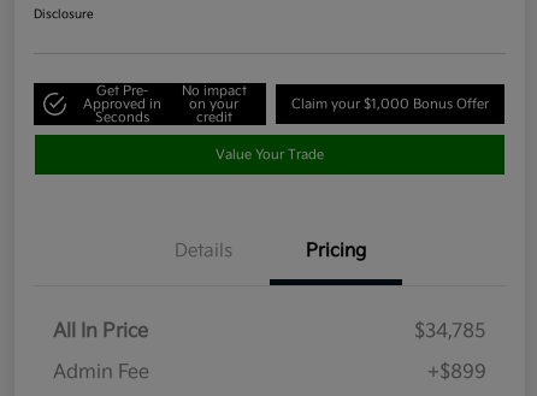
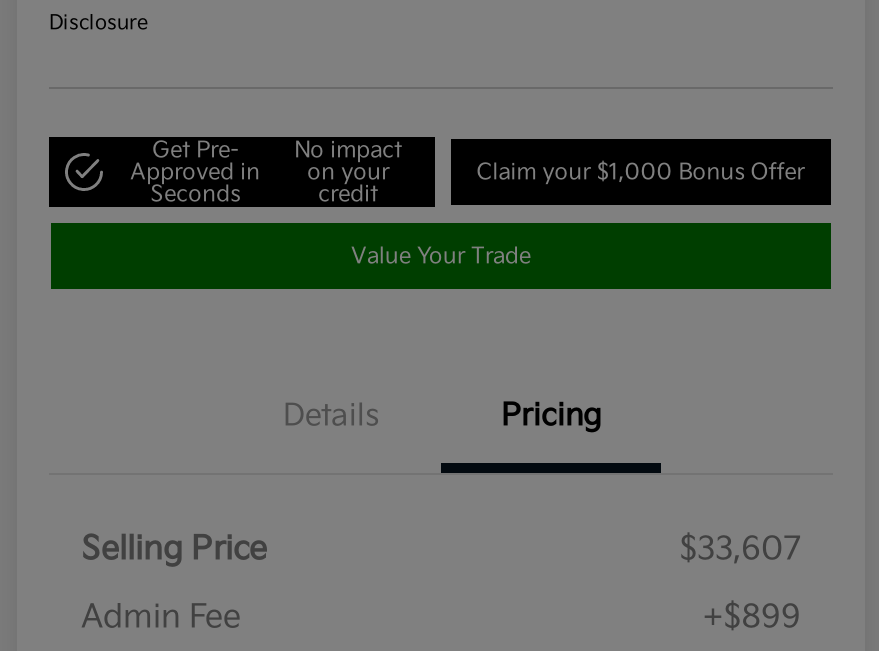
[53,320,486,343] All In Price | $34,785 -> [81,531,801,569] Selling Price | $33,607

